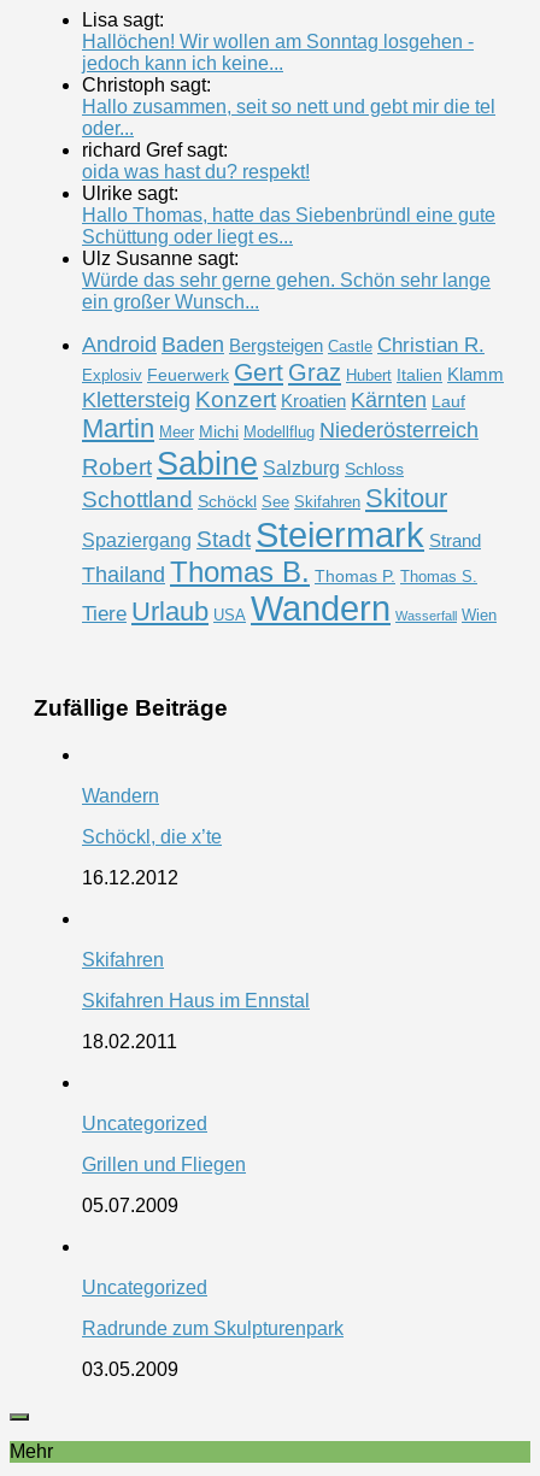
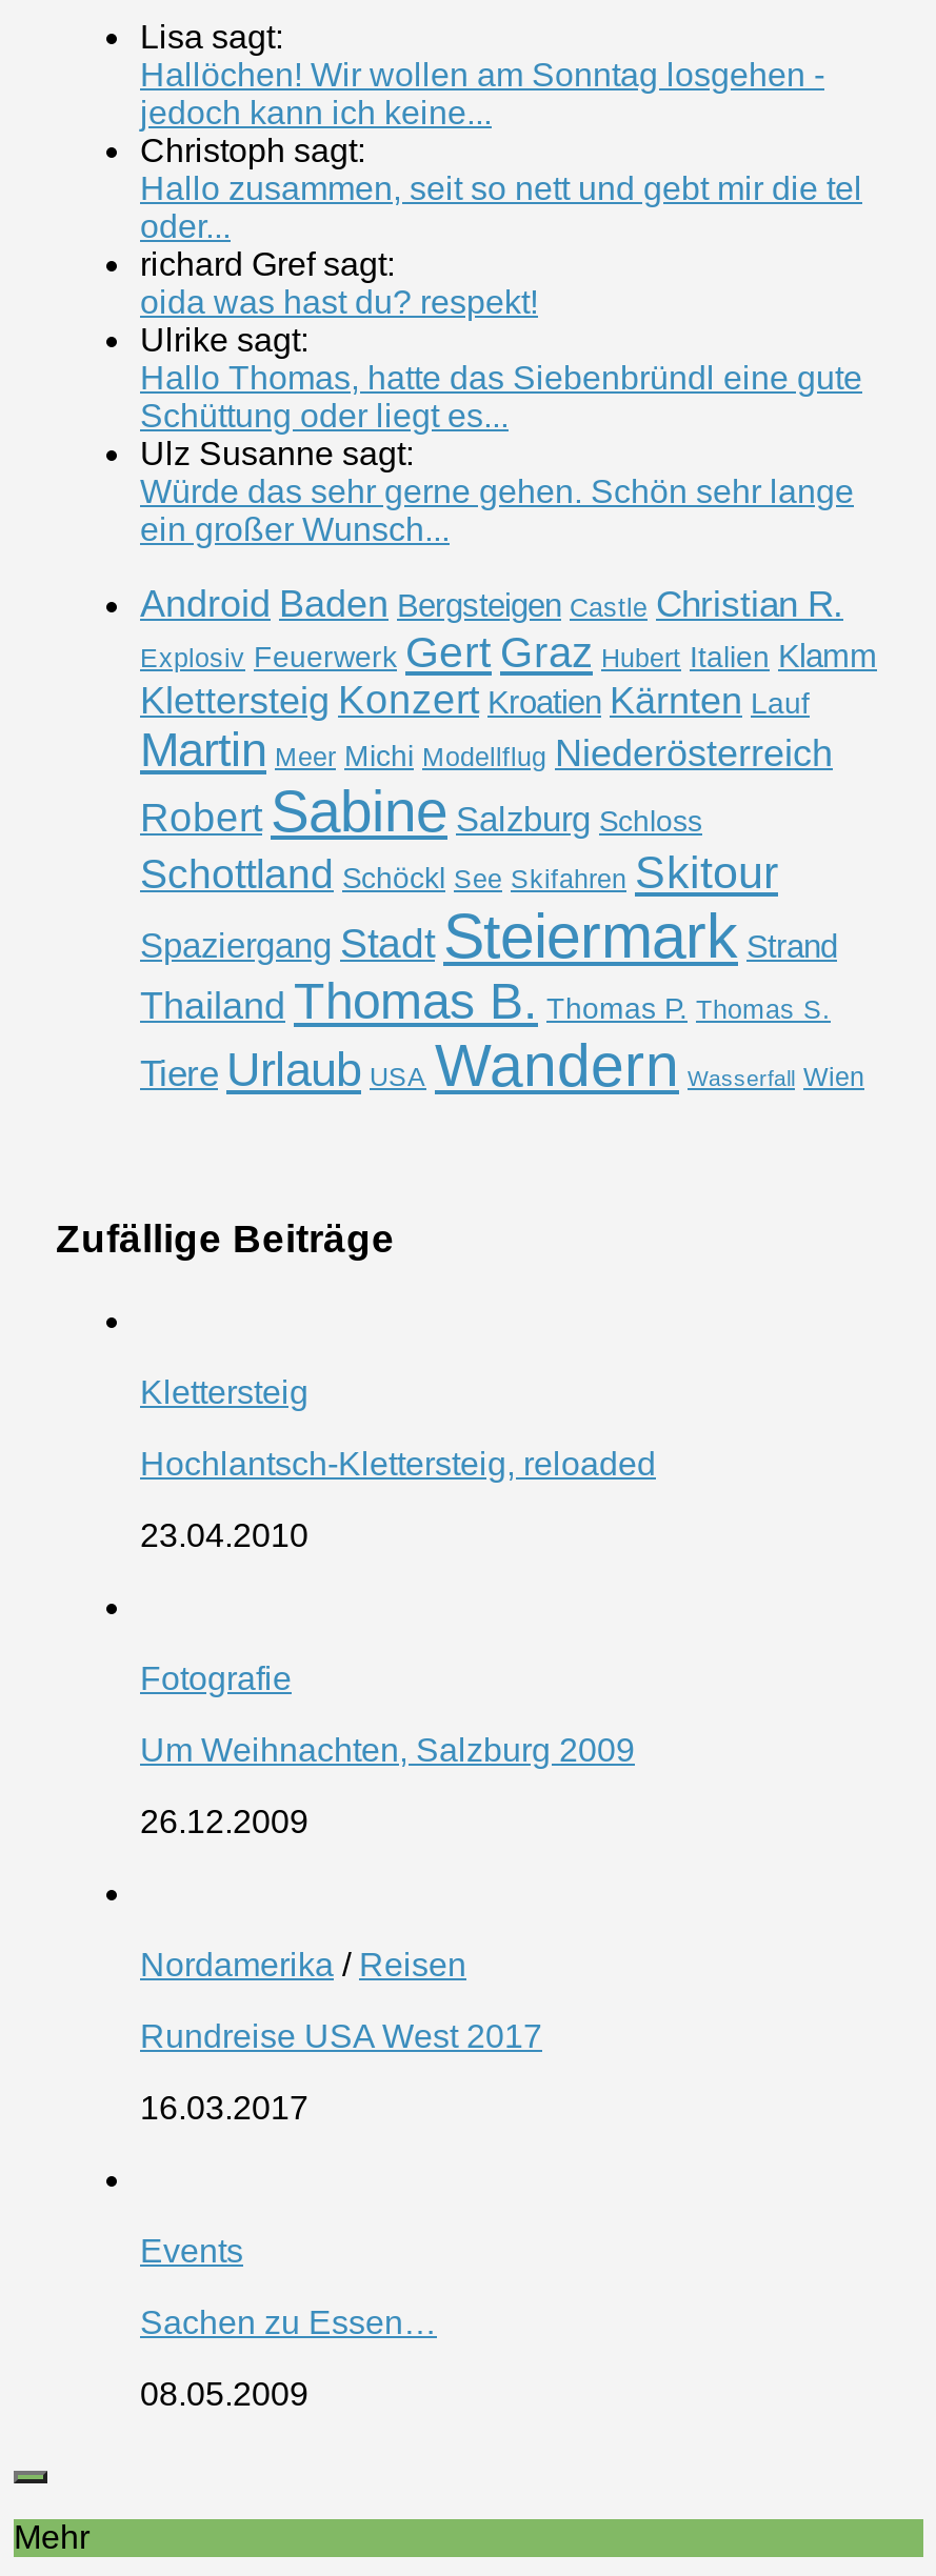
[82,785,159,806] Wandern -> [140,1374,308,1410] Klettersteig
[82,826,222,847] Schöckl, die x’te -> [140,1446,656,1481] Hochlantsch-Klettersteig, reloaded
[82,867,178,888] 16.12.2012 -> [140,1517,308,1553] 23.04.2010
[82,949,164,970] Skifahren -> [140,1660,292,1696] Fotografie
[82,990,310,1011] Skifahren Haus im Ennstal -> [140,1732,635,1768] Um Weihnachten, Salzburg 2009
[82,1031,177,1052] 18.02.2011 -> [140,1803,308,1839] 26.12.2009
[82,1113,207,1134] Uncategorized -> [140,1947,466,1982] Nordamerika / Reisen
[82,1154,246,1175] Grillen und Fliegen -> [140,2018,542,2054] Rundreise USA West 2017
[82,1195,178,1216] 05.07.2009 -> [140,2090,308,2125] 16.03.2017
[82,1277,207,1298] Uncategorized -> [140,2233,243,2269] Events
[82,1318,344,1339] Radrunde zum Skulpturenpark -> [140,2304,437,2340] Sachen zu Essen…
[82,1359,178,1379] 03.05.2009 -> [140,2376,308,2412] 08.05.2009

